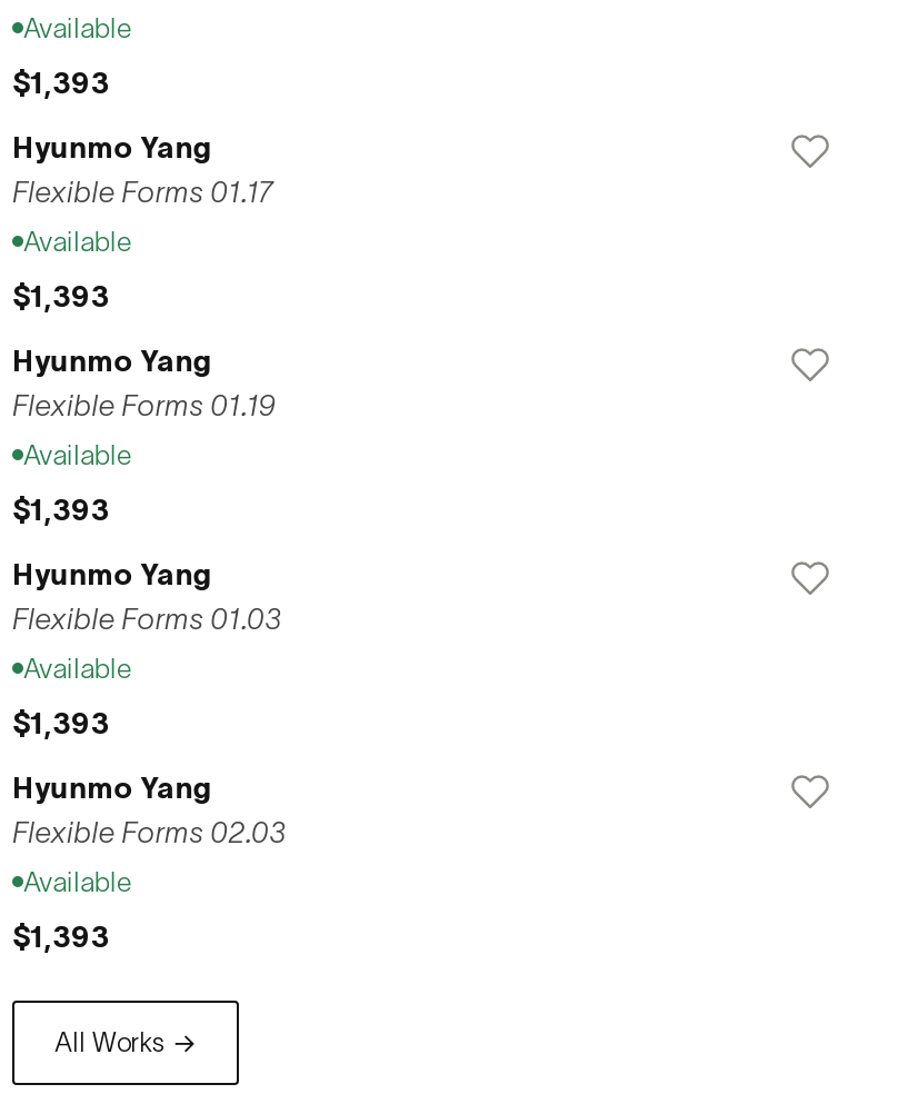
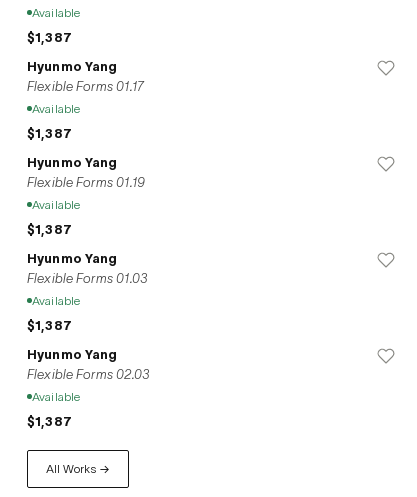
[12,61,110,101] $1,393 -> [27,27,72,45] $1,387
[12,275,110,315] $1,393 -> [27,123,72,141] $1,387
[12,488,110,528] $1,393 -> [27,219,72,237] $1,387
[12,702,110,742] $1,393 -> [27,315,72,333] $1,387
[12,915,110,955] $1,393 -> [27,411,72,429] $1,387

